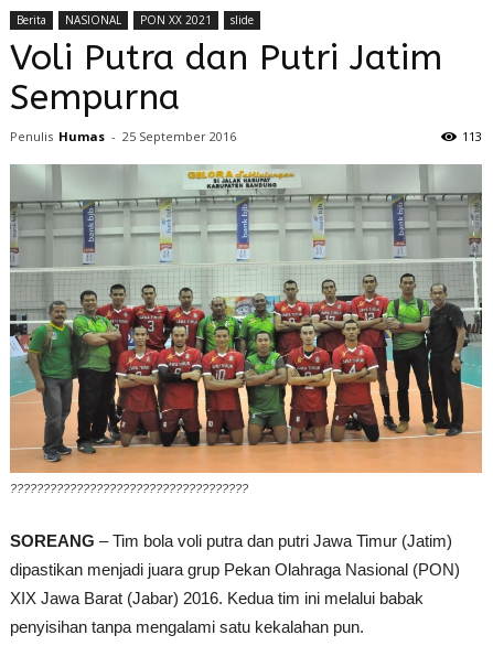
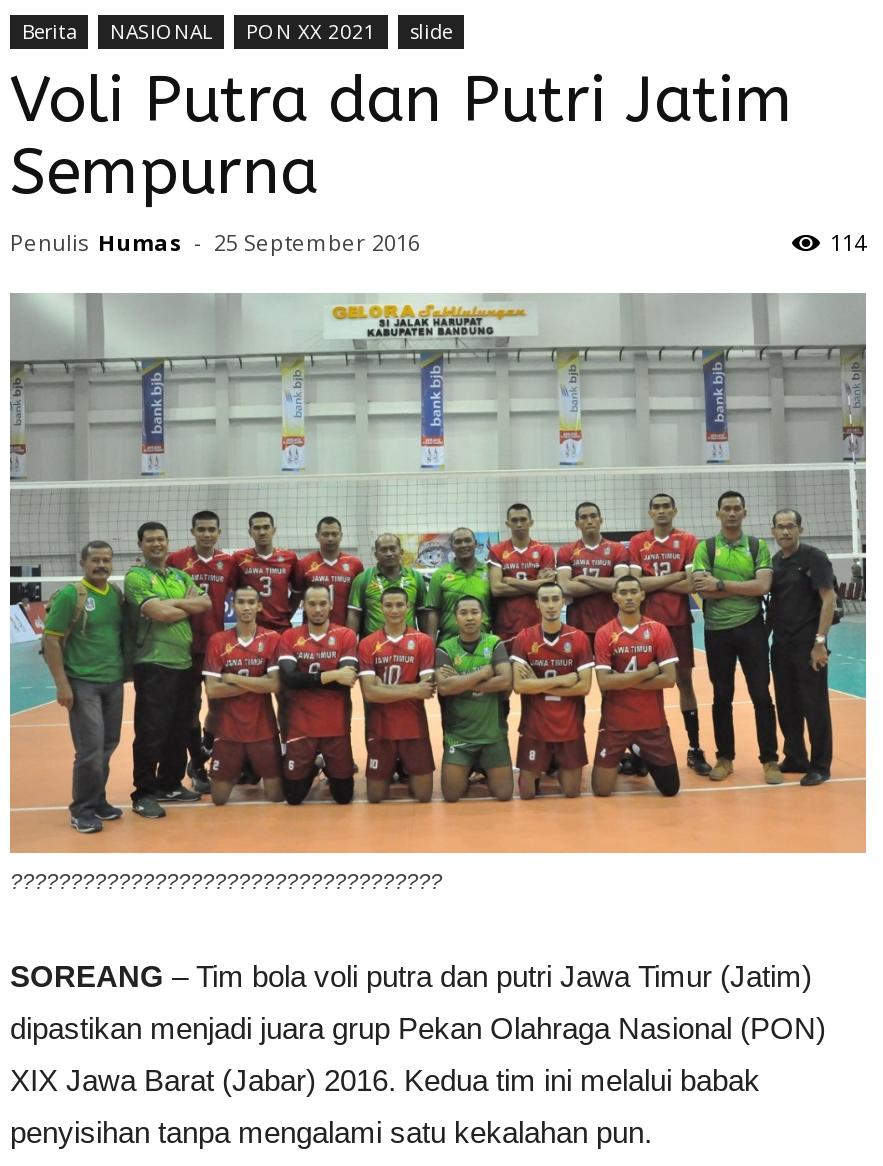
[462,128,482,144] 113 -> [830,227,866,257] 114

